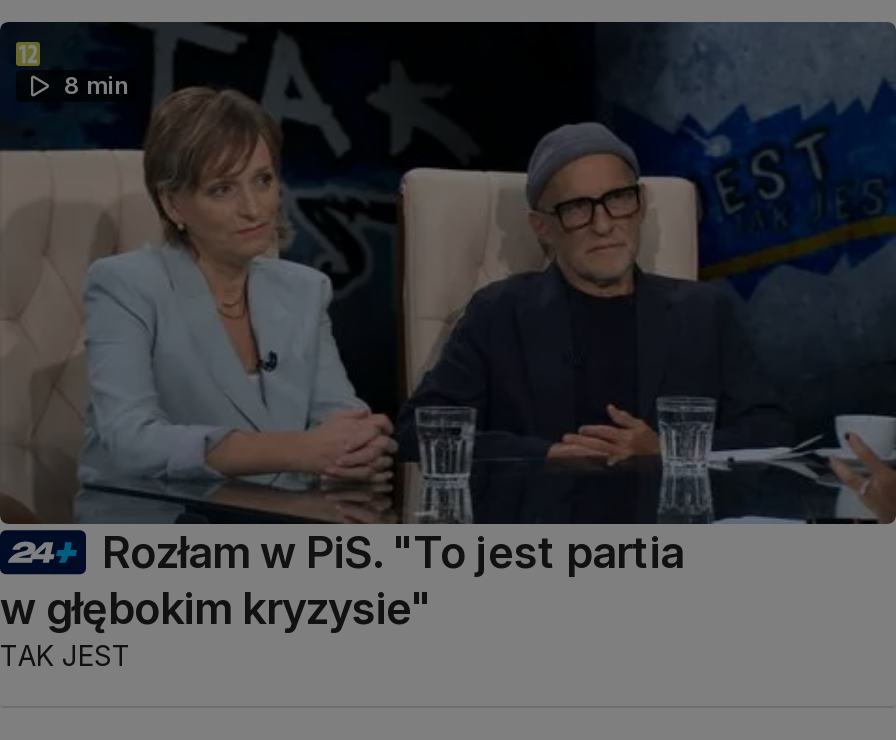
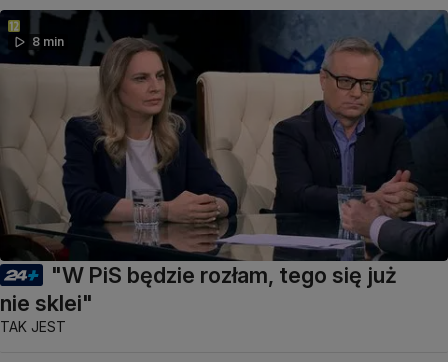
[0,20,890,634] [image] | Rozłam w PiS. "To jest partia | w głębokim kryzysie" -> [0,9,445,316] [image] | "W PiS będzie rozłam, tego się już | nie sklei"

